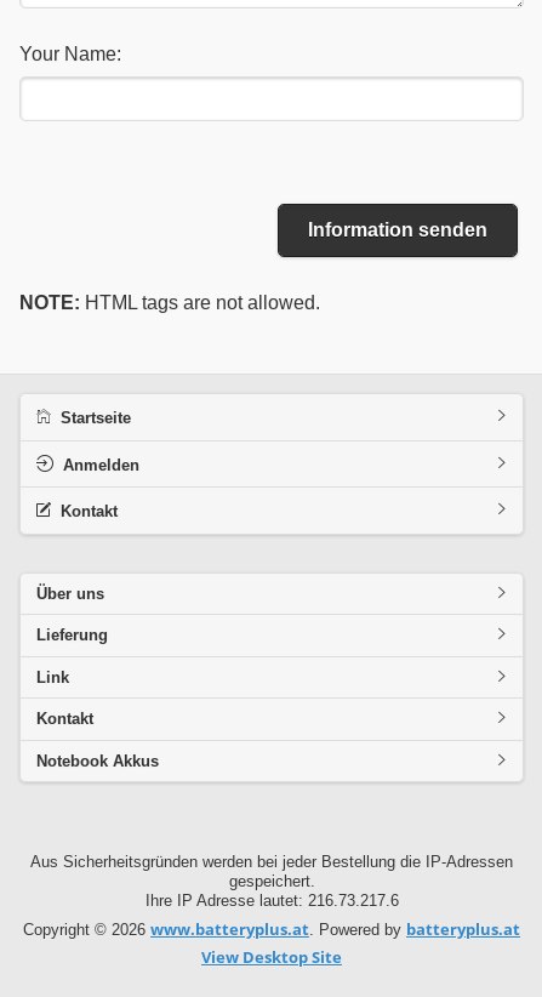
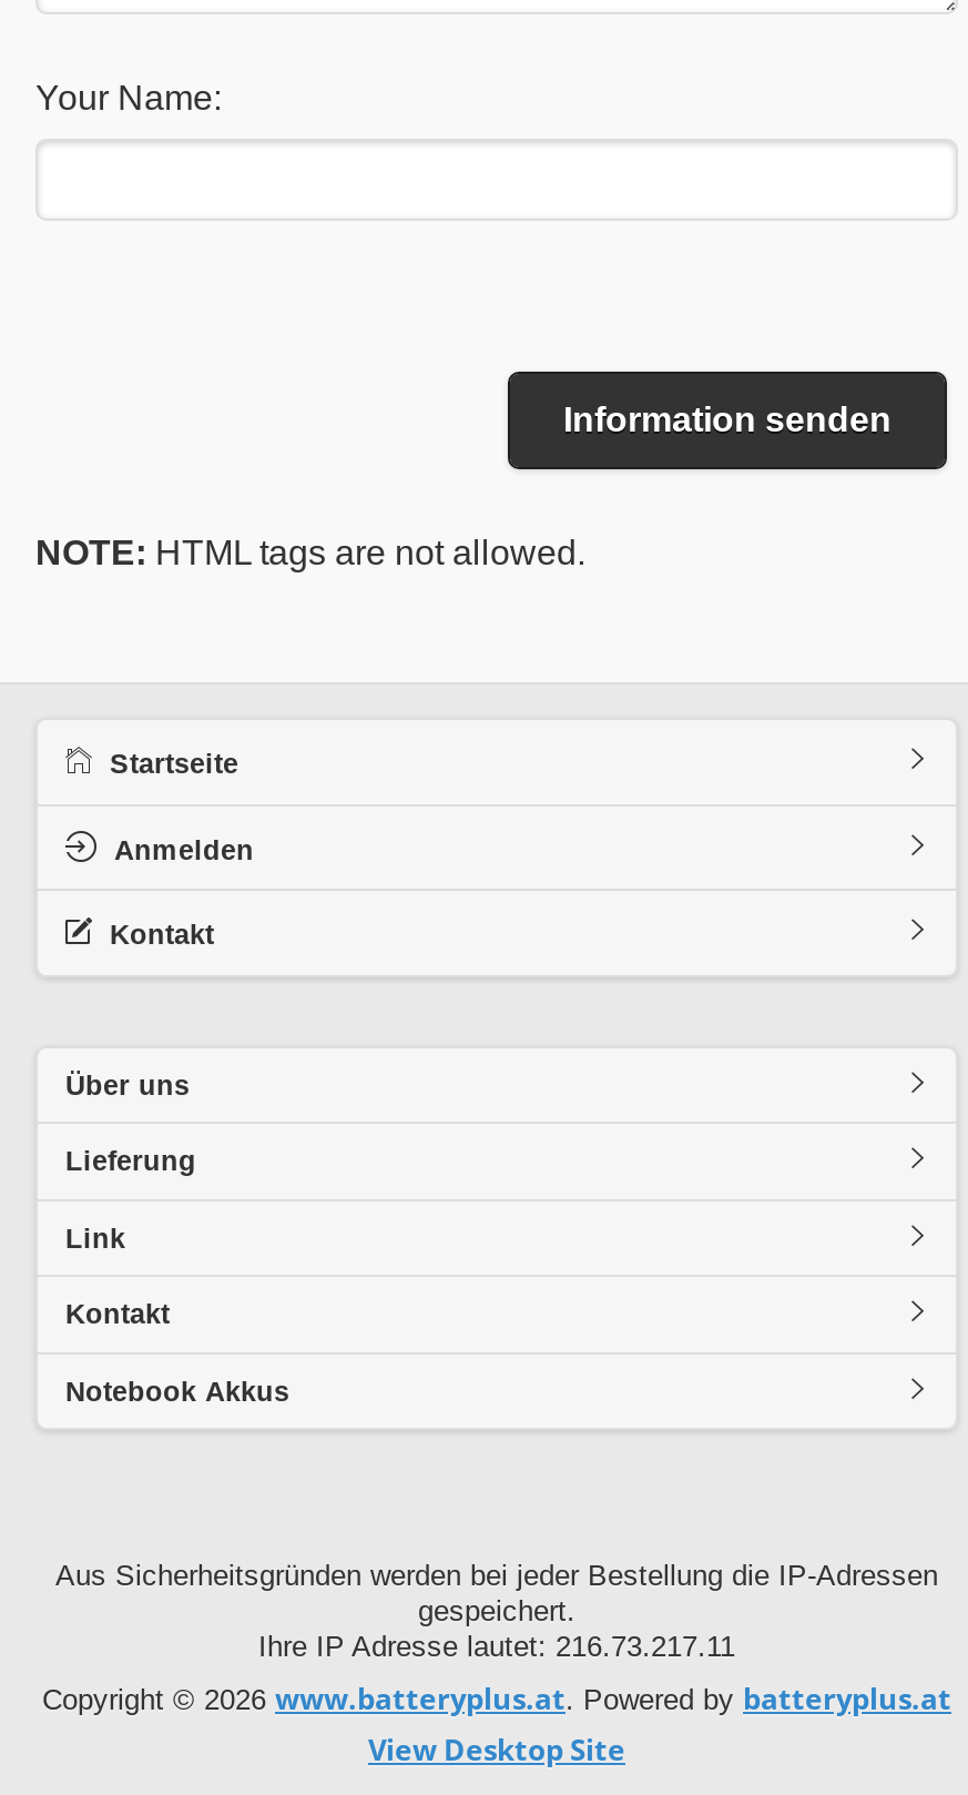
[145,892,398,910] Ihre IP Adresse lautet: 216.73.217.6 -> [258,1631,735,1664] Ihre IP Adresse lautet: 216.73.217.11

